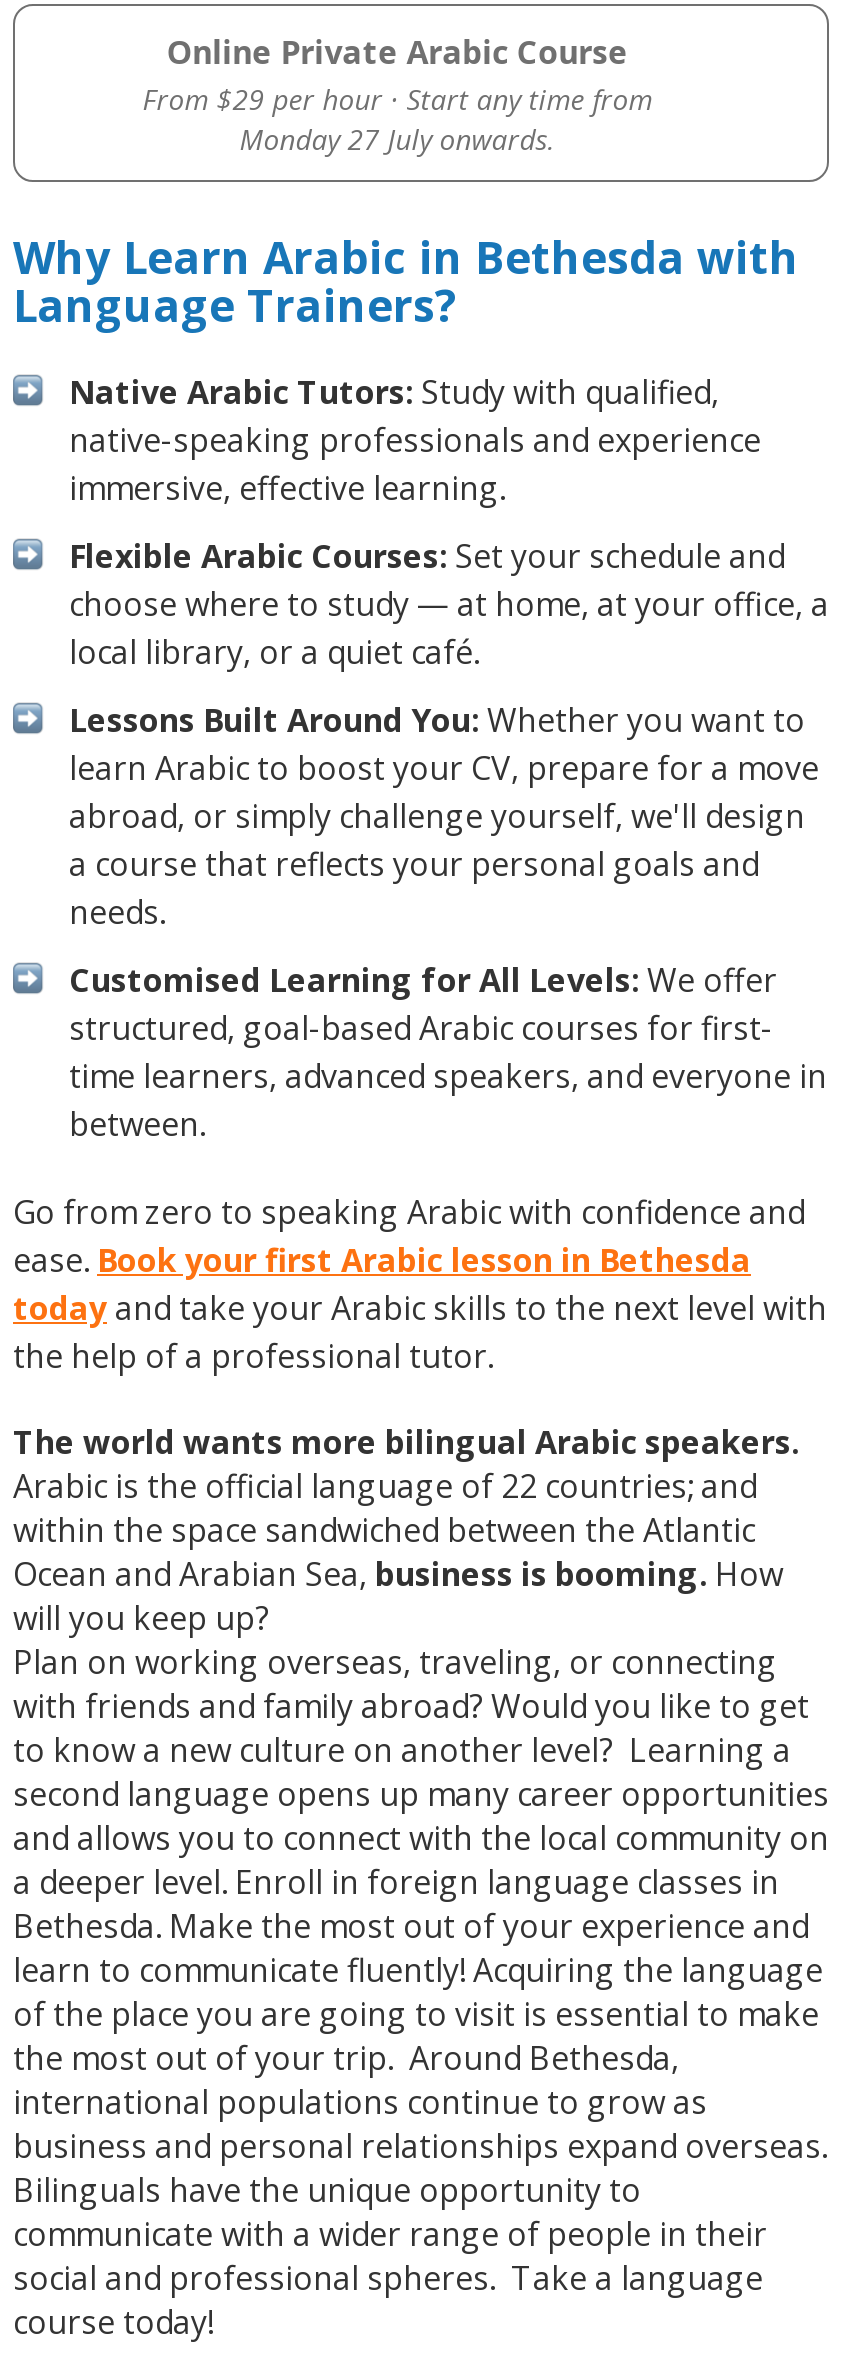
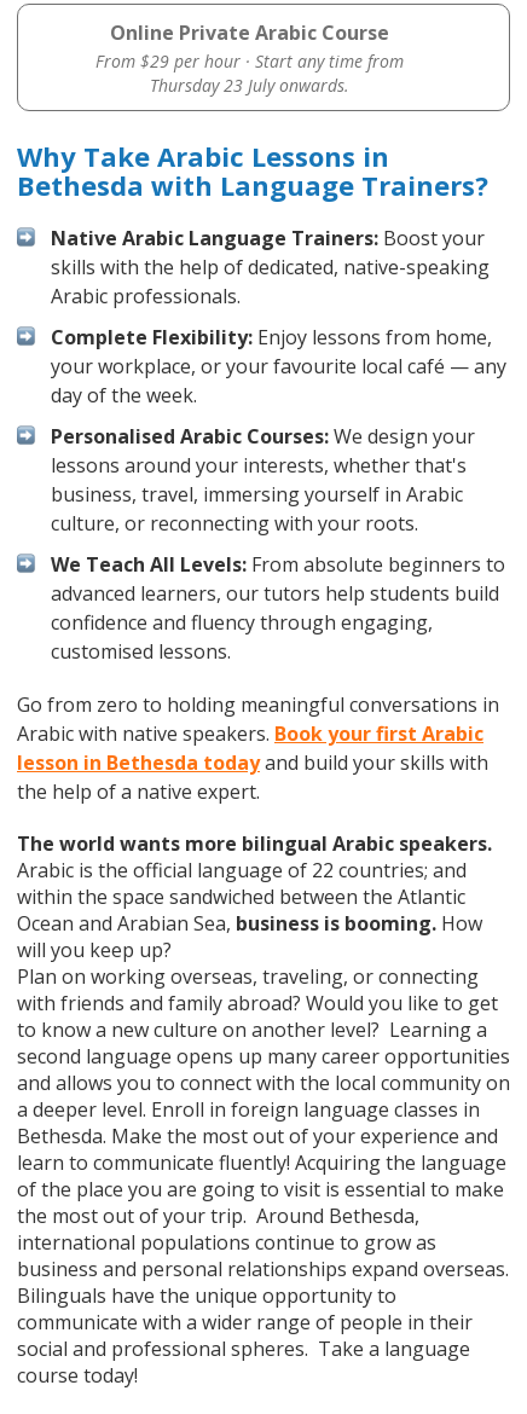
[239,120,555,158] Monday 27 July onwards. -> [150,74,349,97] Thursday 23 July onwards.
[13,226,799,334] Why Learn Arabic in Bethesda with | Language Trainers? -> [17,138,488,203] Why Take Arabic Lessons in | Bethesda with Language Trainers?
[69,370,761,510] Native Arabic Tutors: Study with qualified, | native-speaking professionals and experience | immersive, effective learning. -> [51,225,490,309] Native Arabic Language Trainers: Boost your | skills with the help of dedicated, native-speaking | Arabic professionals.
[69,534,829,674] Flexible Arabic Courses: Set your schedule and | choose where to study — at home, at your office, a | local library, or a quiet café. -> [51,324,506,408] Complete Flexibility: Enjoy lessons from home, | your workplace, or your favourite local café — any | day of the week.
[69,698,819,934] Lessons Built Around You: Whether you want to | learn Arabic to boost your CV, prepare for a move | abroad, or simply challenge yourself, we'll design | a course that reflects your personal goals and | needs. -> [51,423,475,537] Personalised Arabic Courses: We design your | lessons around your interests, whether that's | business, travel, immersing yourself in Arabic | culture, or reconnecting with your roots.
[69,958,827,1146] Customised Learning for All Levels: We offer | structured, goal-based Arabic courses for first- | time learners, advanced speakers, and everyone in | between. -> [51,551,505,665] We Teach All Levels: From absolute beginners to | advanced learners, our tutors help students build | confidence and fluency through engaging, | customised lessons.
[13,1190,827,1378] Go from zero to speaking Arabic with confidence and | ease. Book your first Arabic lesson in Bethesda | today and take your Arabic skills to the next level with | the help of a professional tutor. -> [17,691,499,805] Go from zero to holding meaningful conversations in | Arabic with native speakers. Book your first Arabic | lesson in Bethesda today and build your skills with | the help of a native expert.

